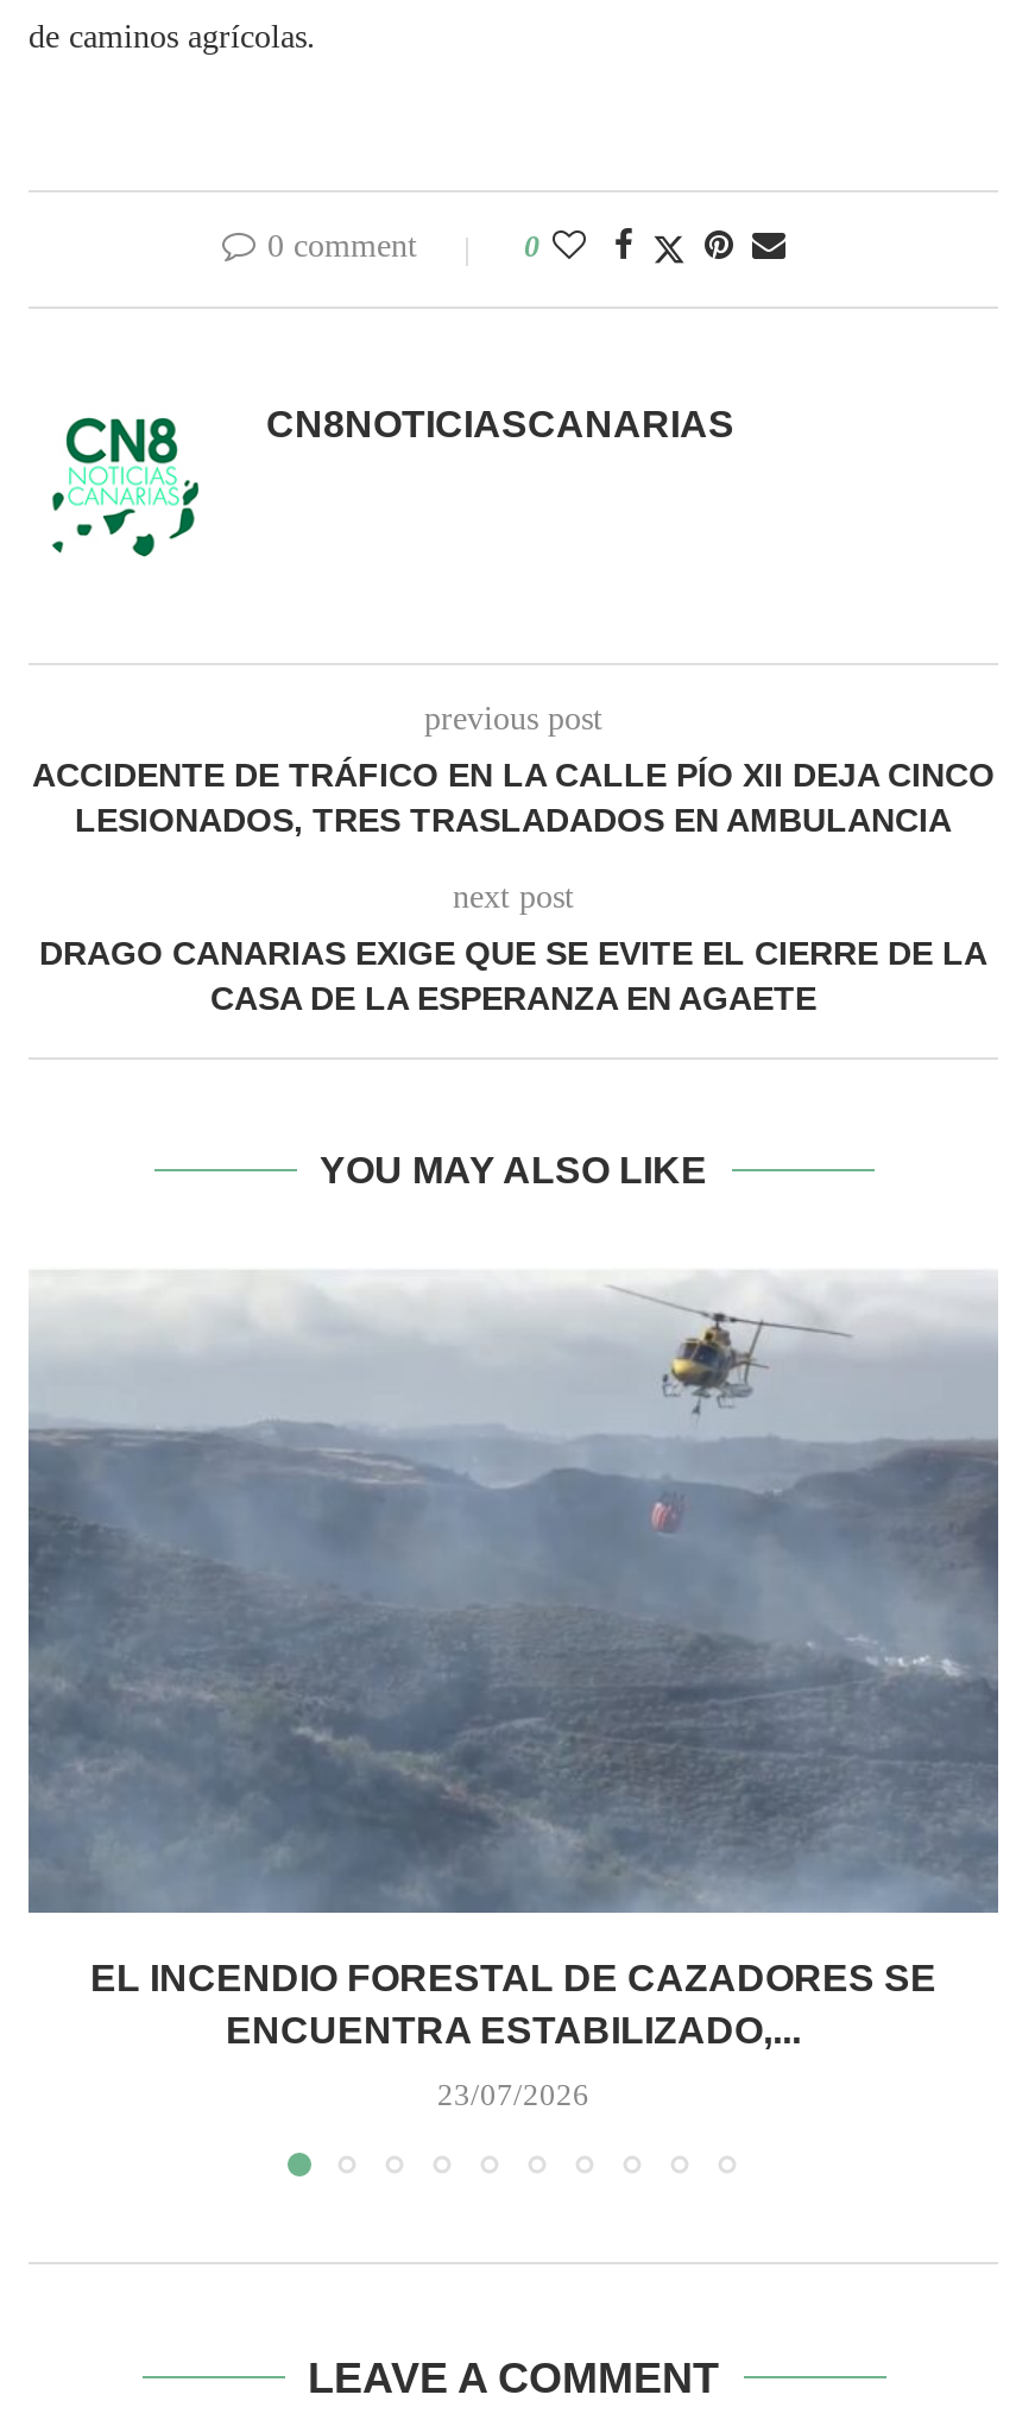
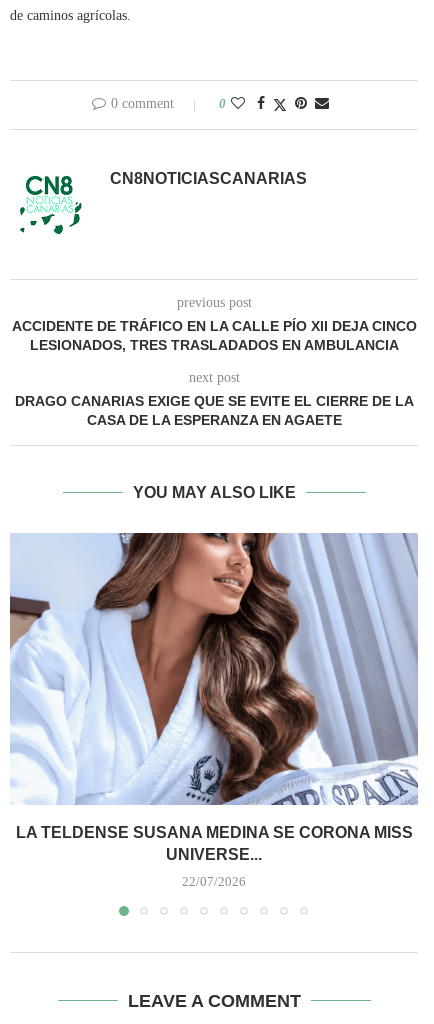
[26,1266,1001,2051] [image] | EL INCENDIO FORESTAL DE CAZADORES SE | ENCUENTRA ESTABILIZADO,... -> [9,532,418,863] [image] | LA TELDENSE SUSANA MEDINA SE CORONA MISS | UNIVERSE...
[437,2077,589,2113] 23/07/2026 -> [182,874,246,889] 22/07/2026

